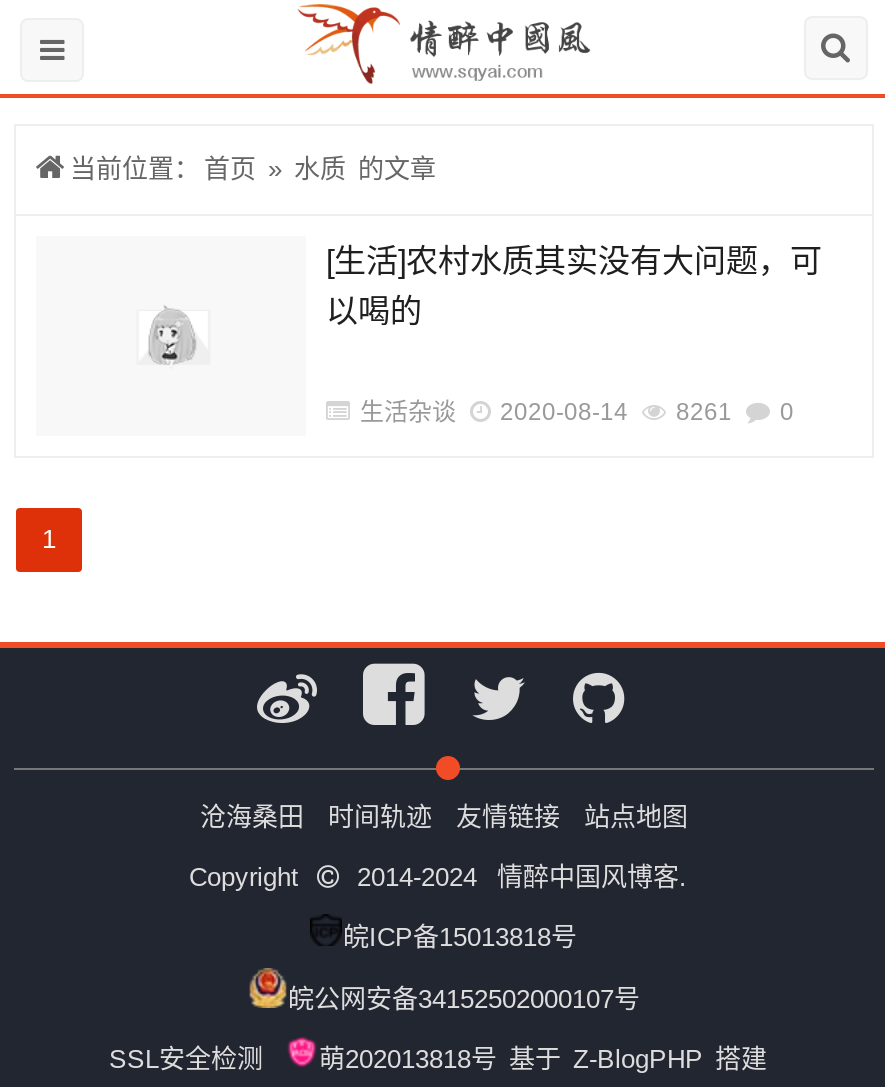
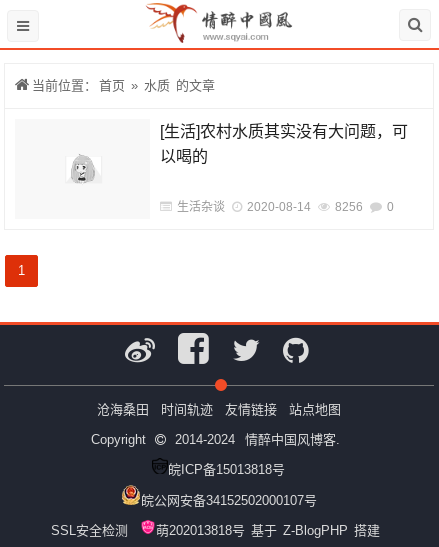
[360,398,794,426] 生活杂谈 2020-08-14 8261 0 -> [177,200,394,214] 生活杂谈 2020-08-14 8256 0

